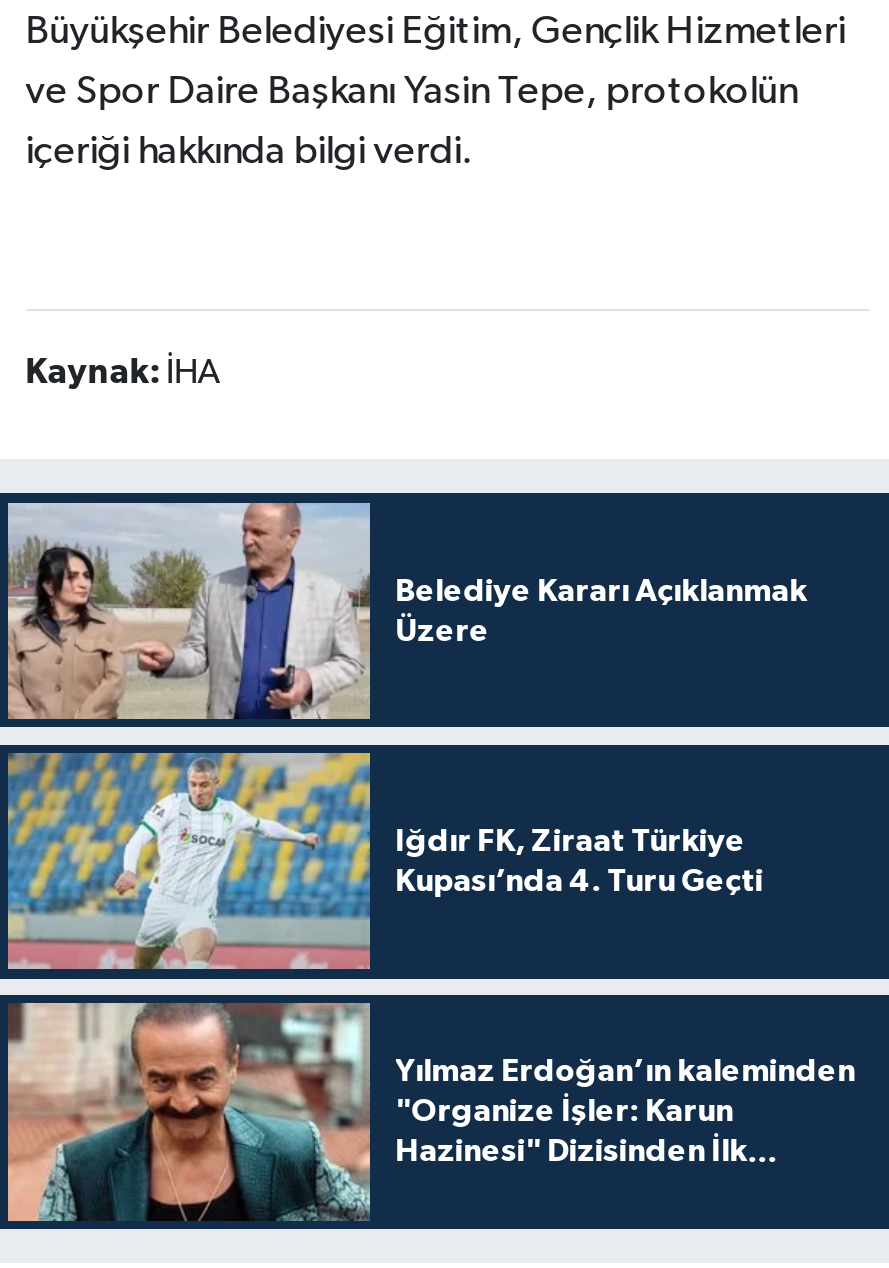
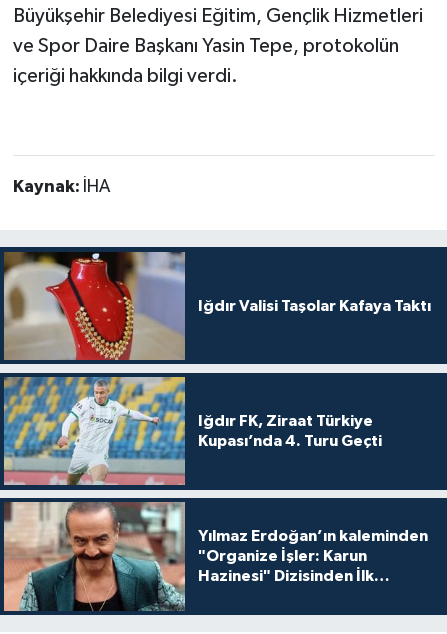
[6,501,807,721] [image] | Belediye Kararı Açıklanmak | Üzere -> [4,251,431,361] [image] | Iğdır Valisi Taşolar Kafaya Taktı

